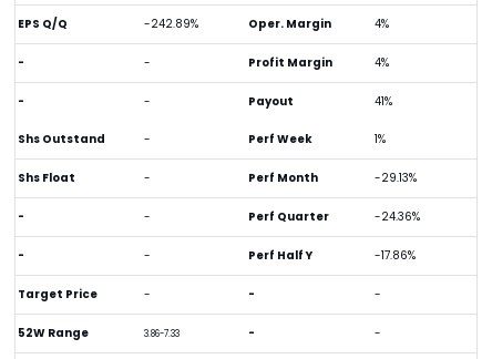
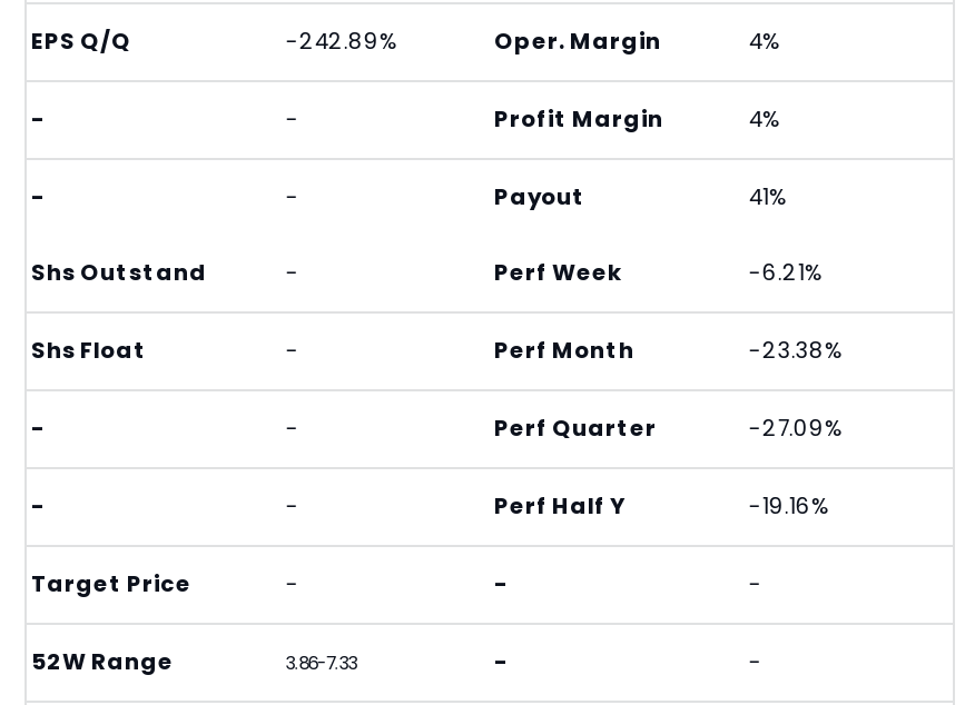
[375,131,386,147] 1% -> [749,256,820,289] -6.21%
[375,170,417,186] -29.13% -> [749,334,840,367] -23.38%
[375,208,420,225] -24.36% -> [749,411,840,445] -27.09%
[375,247,416,264] -17.86% -> [749,489,827,523] -19.16%

